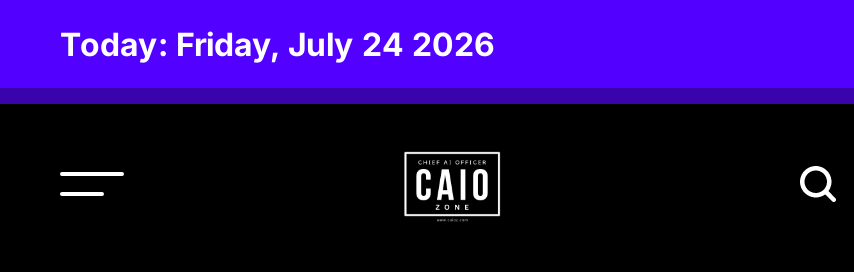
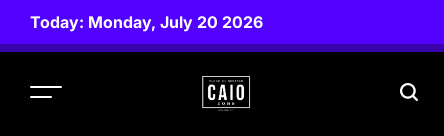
[60,24,494,64] Today: Friday, July 24 2026 -> [30,12,263,32] Today: Monday, July 20 2026

